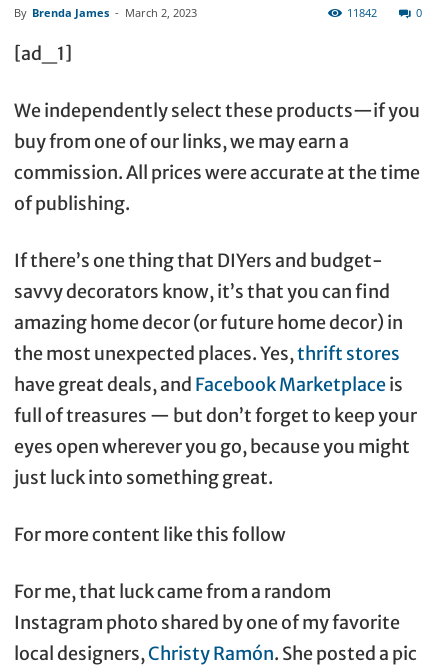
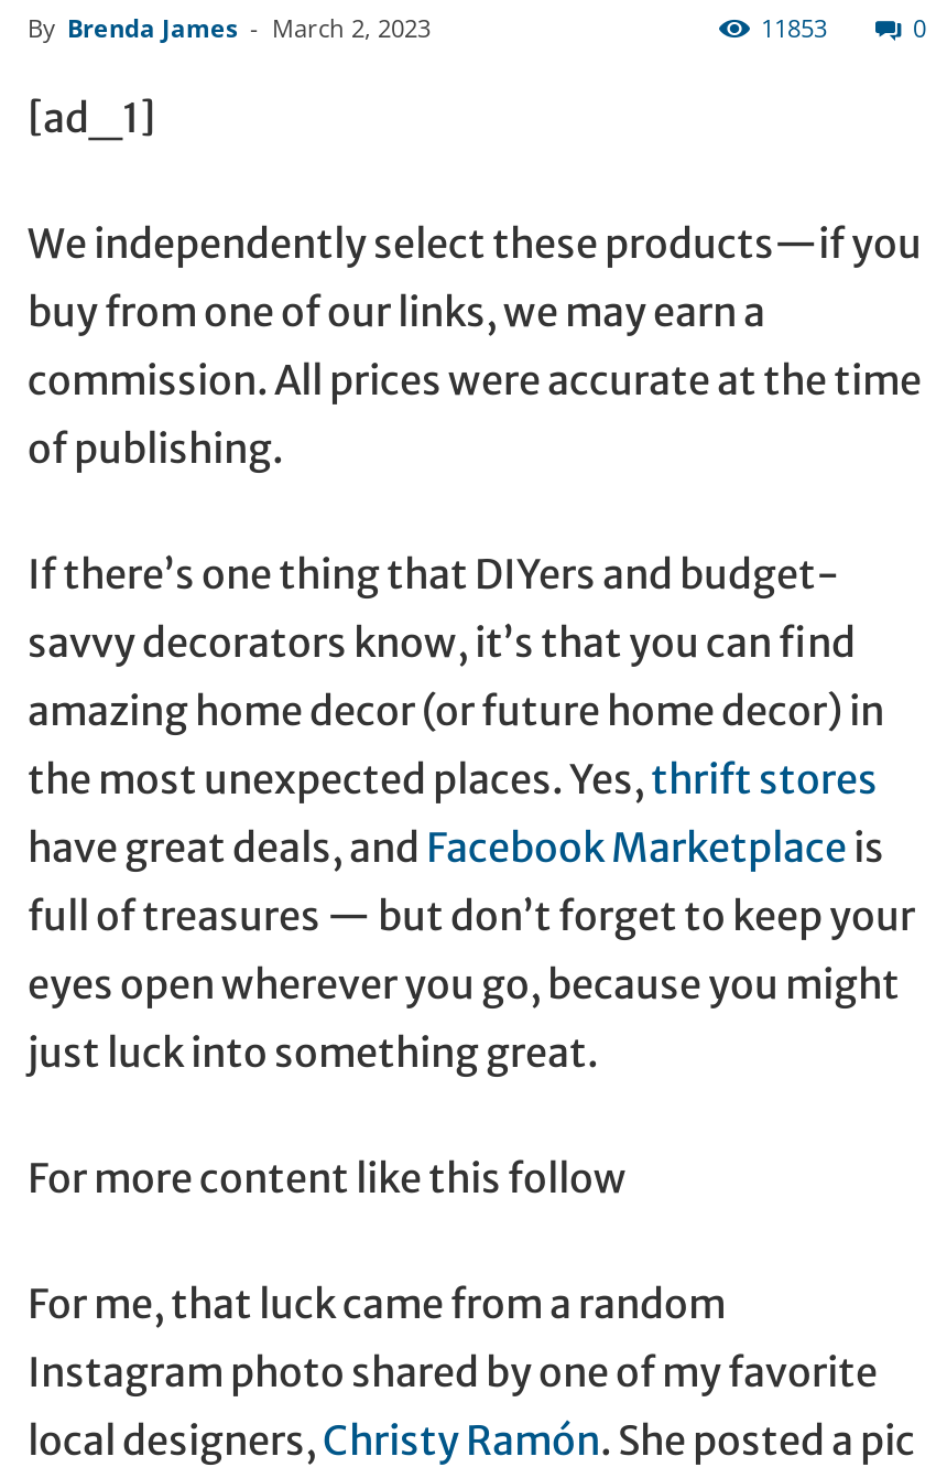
[347,5,377,20] 11842 -> [761,11,827,44] 11853

